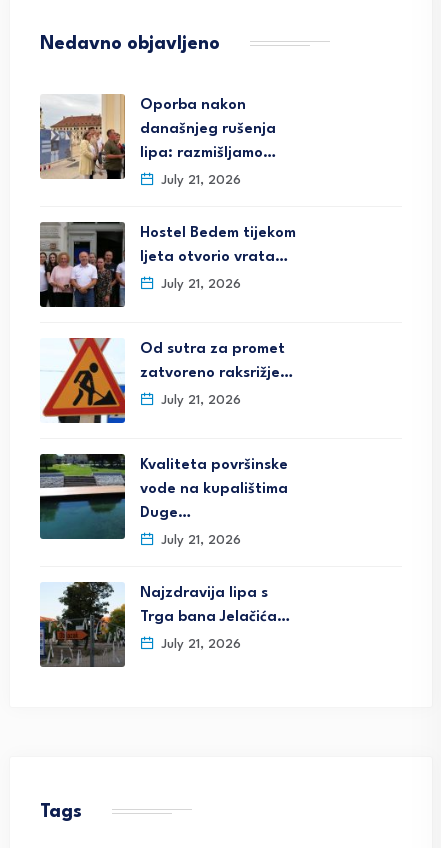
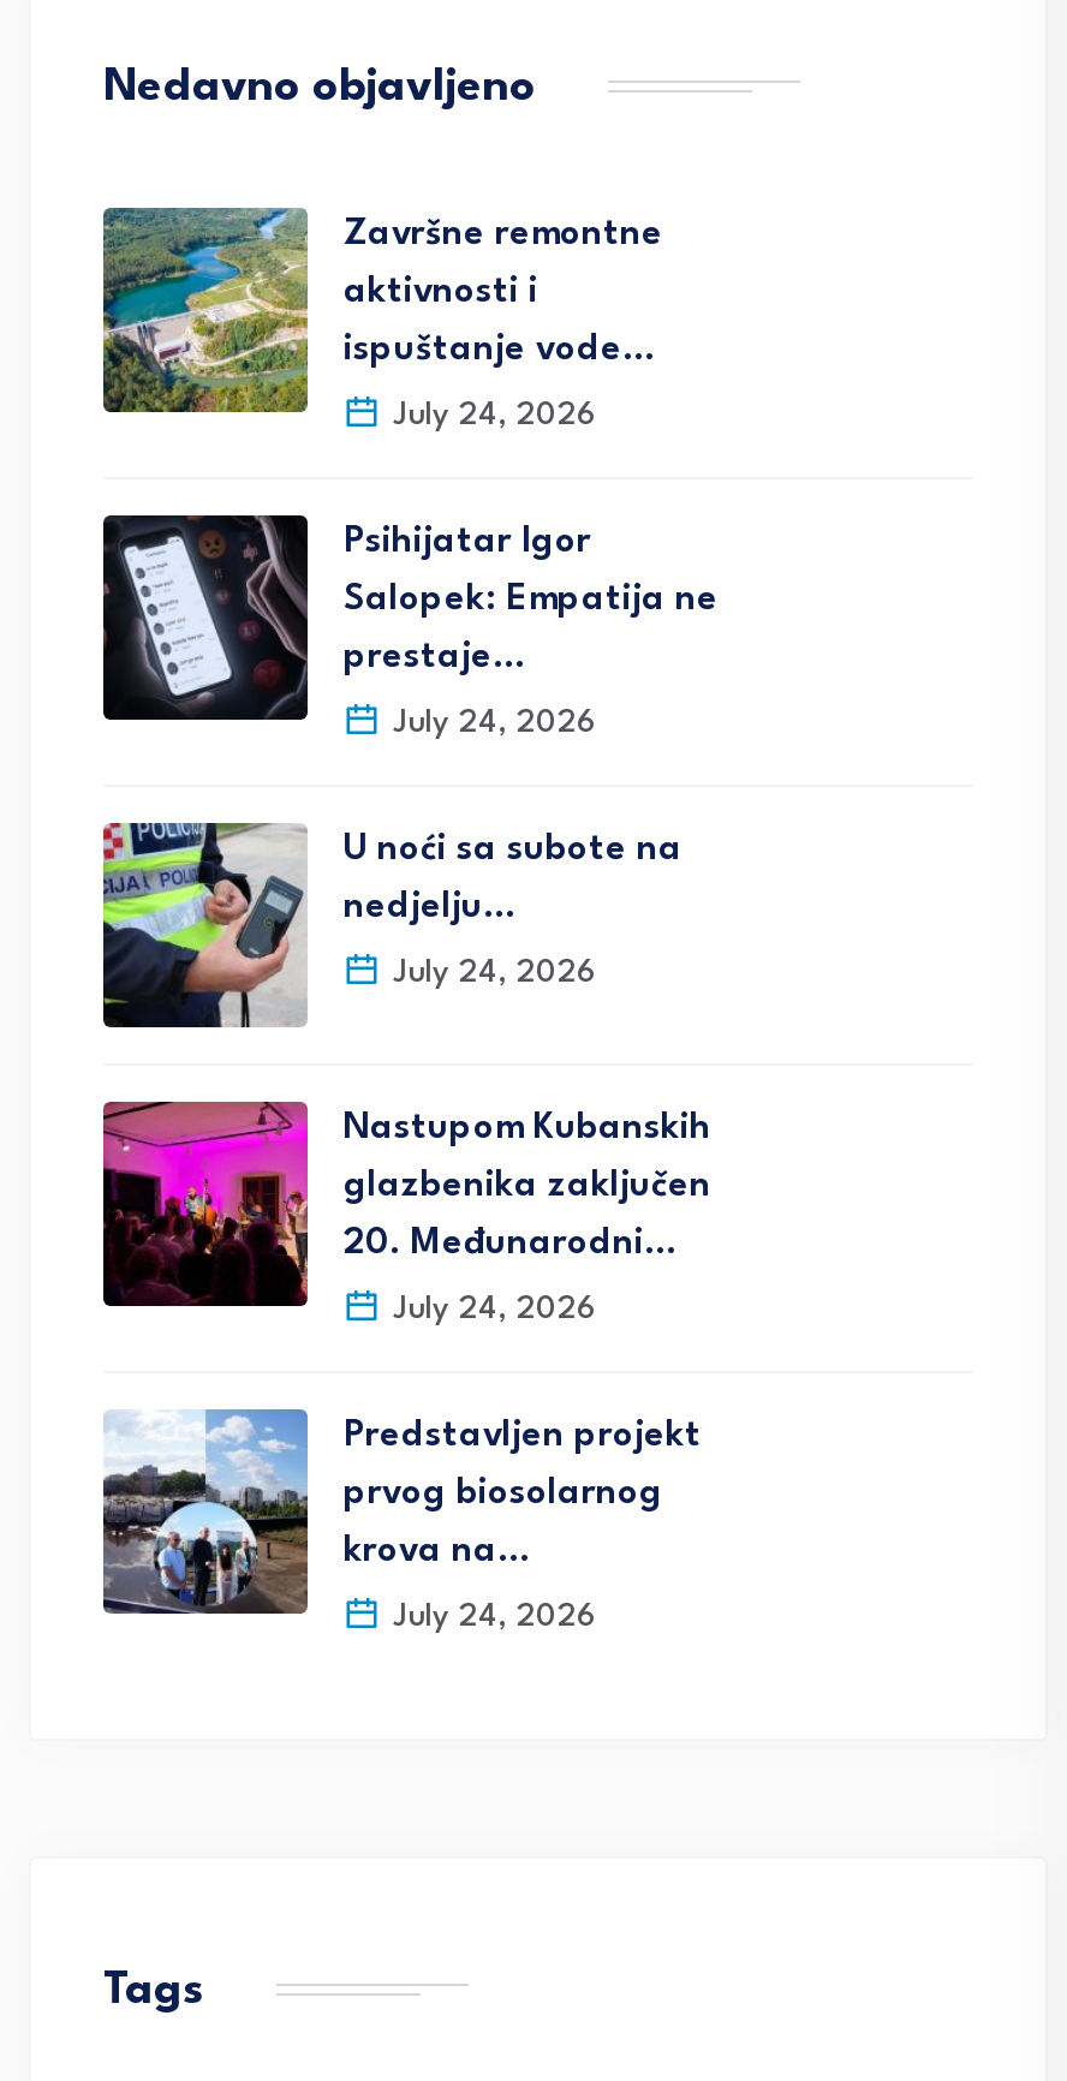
[39,93,276,187] [image] | Oporba nakon | današnjeg rušenja | lipa: razmišljamo… | July 21, 2026 -> [101,205,663,432] [image] | Završne remontne | aktivnosti i | ispuštanje vode… | July 24, 2026
[39,221,296,307] [image] | Hostel Bedem tijekom | ljeta otvorio vrata… | July 21, 2026 -> [101,513,719,739] [image] | Psihijatar Igor | Salopek: Empatija ne | prestaje… | July 24, 2026
[40,337,293,424] [image] | Od sutra za promet | zatvoreno raksrižje… | July 21, 2026 -> [101,821,682,1030] [image] | U noći sa subote na | nedjelju… | July 24, 2026
[39,453,288,547] [image] | Kvaliteta površinske | vode na kupalištima | Duge… | July 21, 2026 -> [101,1099,711,1325] [image] | Nastupom Kubanskih | glazbenika zaključen | 20. Međunarodni… | July 24, 2026
[39,581,290,668] [image] | Najzdravija lipa s | Trga bana Jelačića… | July 21, 2026 -> [103,1407,702,1633] [image] | Predstavljen projekt | prvog biosolarnog | krova na… | July 24, 2026

